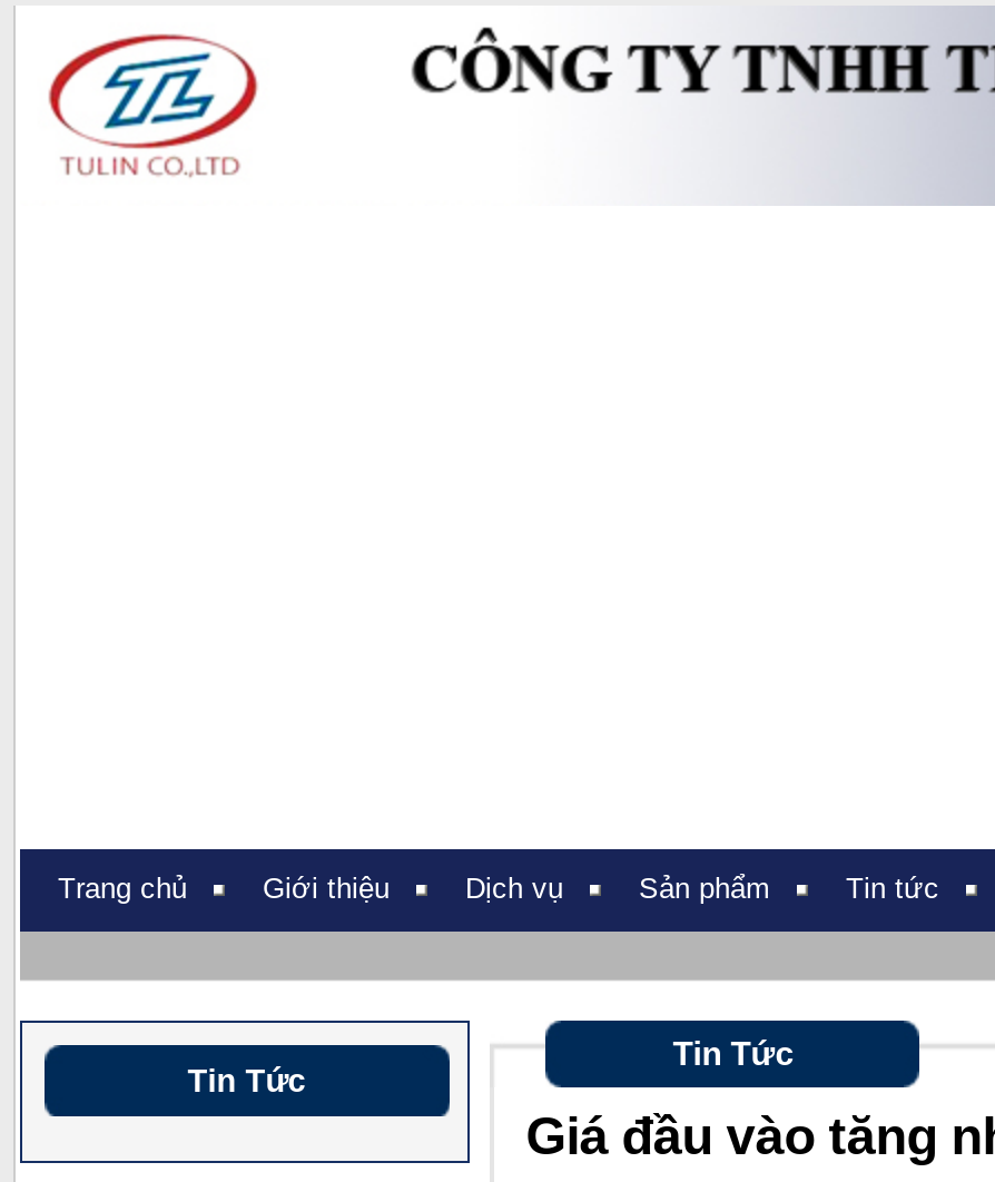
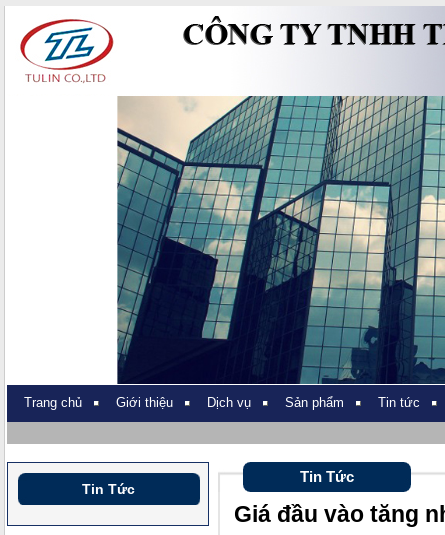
none -> [116,95,442,385] [image]

